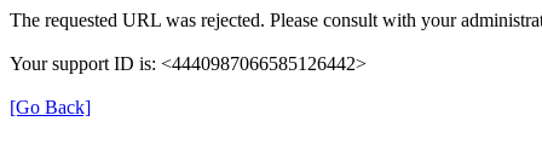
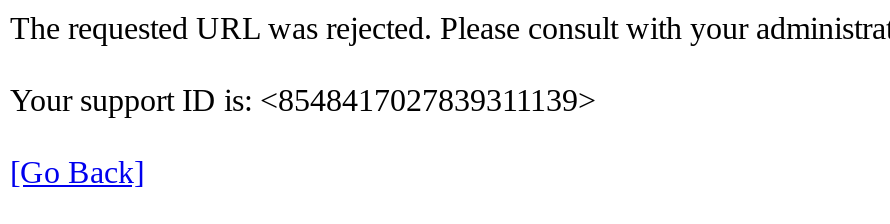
[10,53,367,74] Your support ID is: <4440987066585126442> -> [10,83,596,117] Your support ID is: <8548417027839311139>

